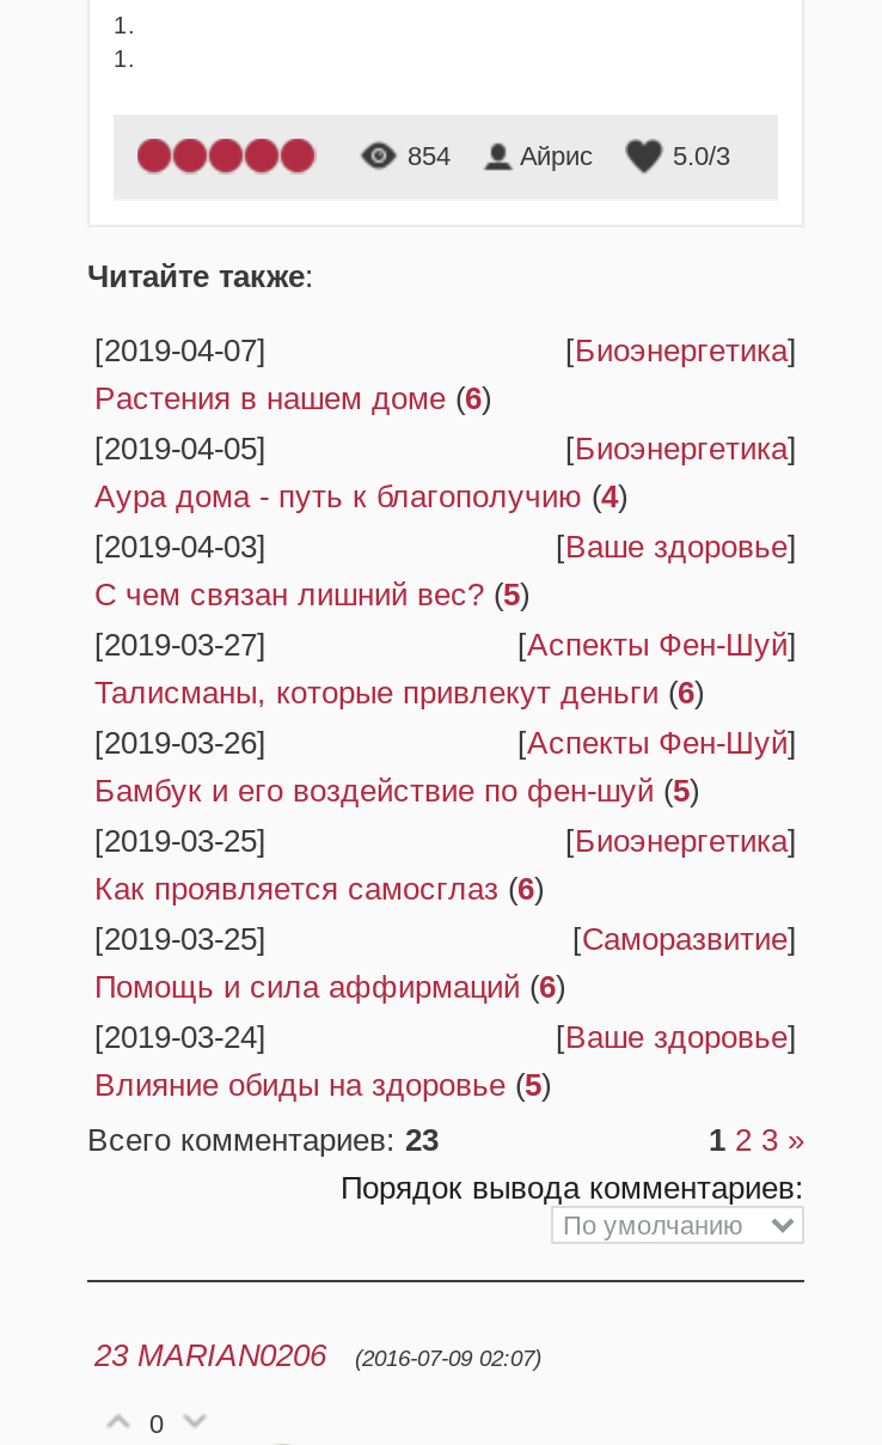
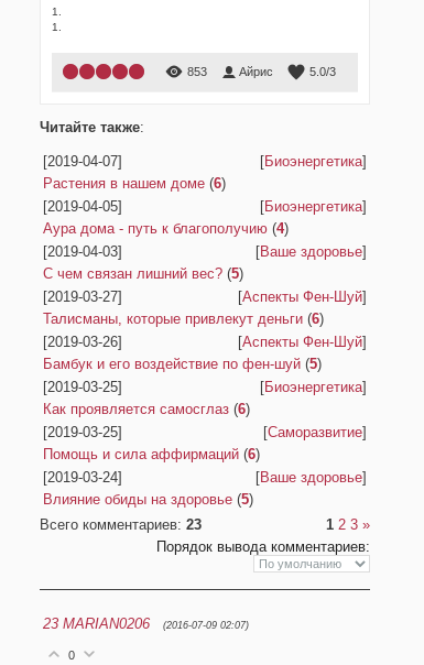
[408,141,451,170] 854 -> [187,65,207,78] 853

